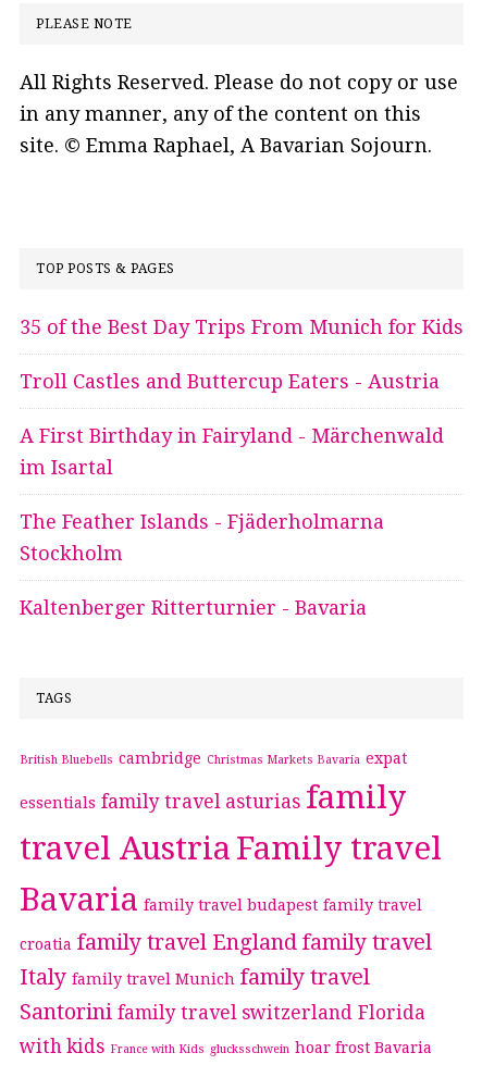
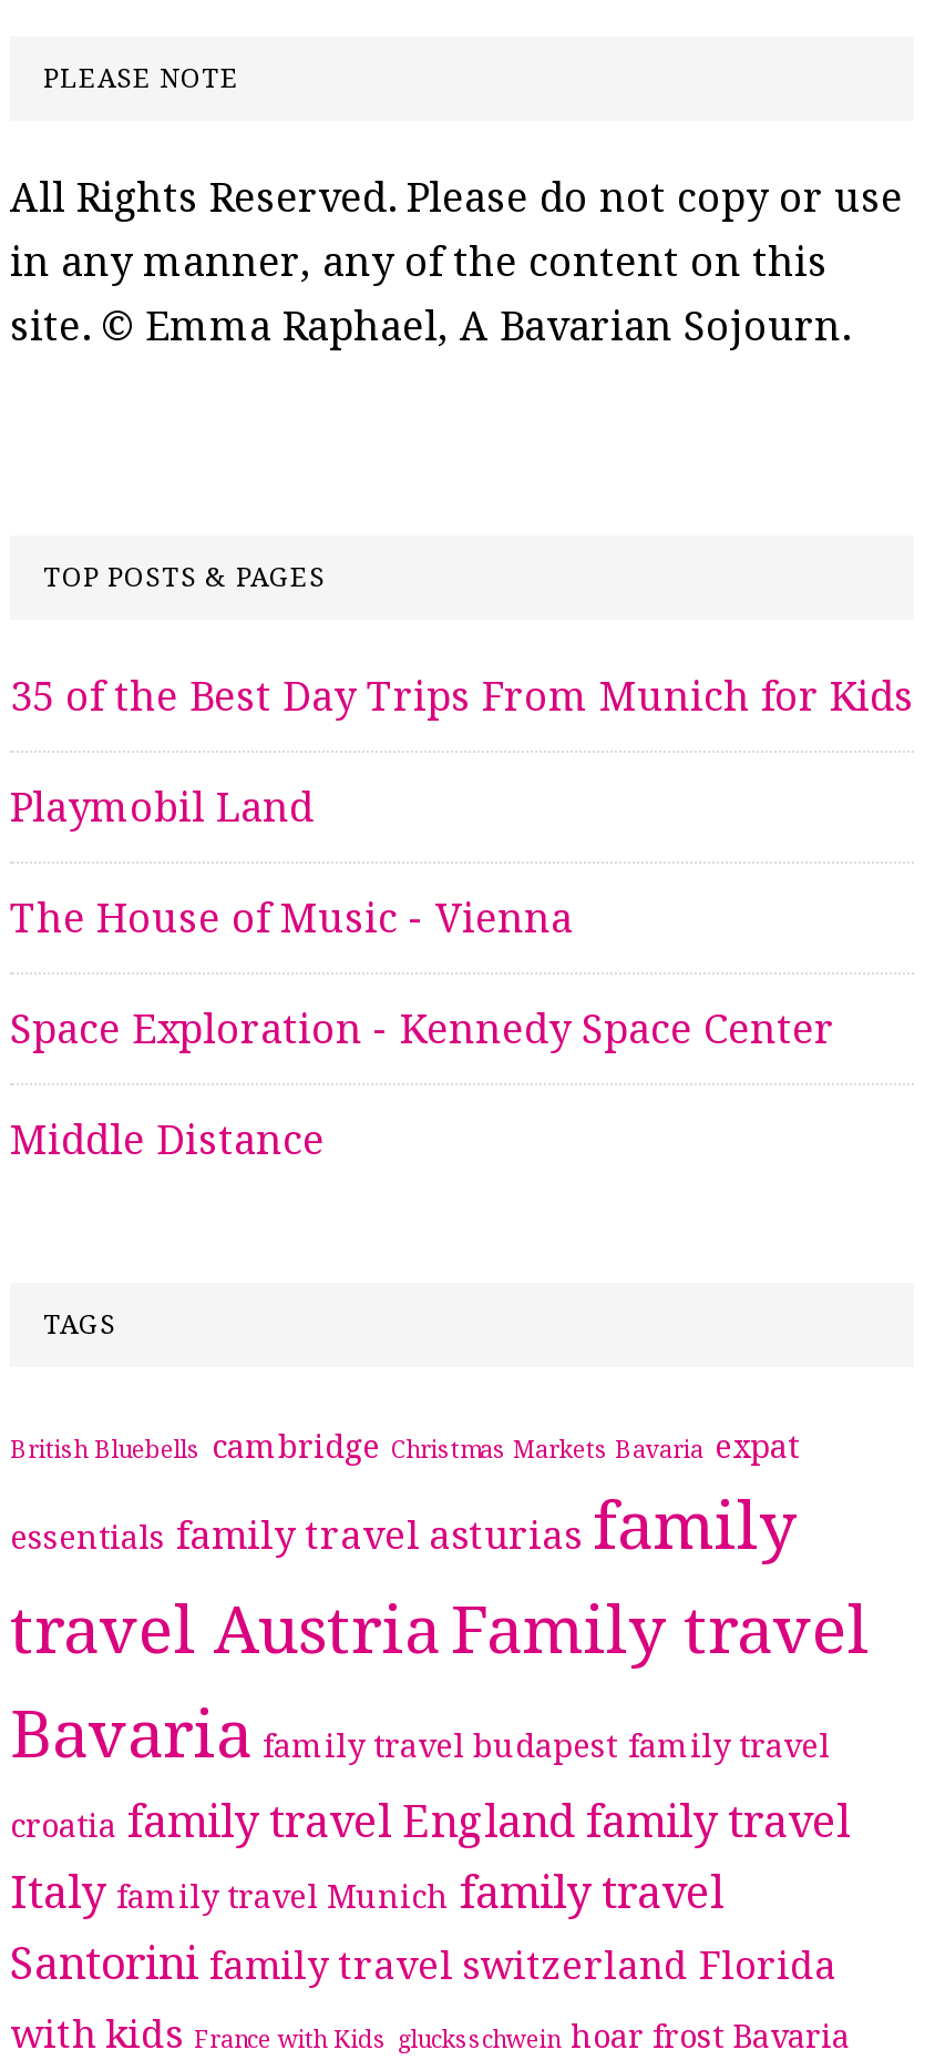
[20,370,440,393] Troll Castles and Buttercup Eaters - Austria -> [10,785,314,831] Playmobil Land
[20,425,444,479] A First Birthday in Fairyland - Märchenwald | im Isartal -> [10,895,573,942] The House of Music - Vienna
[20,511,384,565] The Feather Islands - Fjäderholmarna | Stockholm -> [10,1006,834,1053] Space Exploration - Kennedy Space Center
[20,596,367,619] Kaltenberger Ritterturnier - Bavaria -> [10,1117,325,1164] Middle Distance

